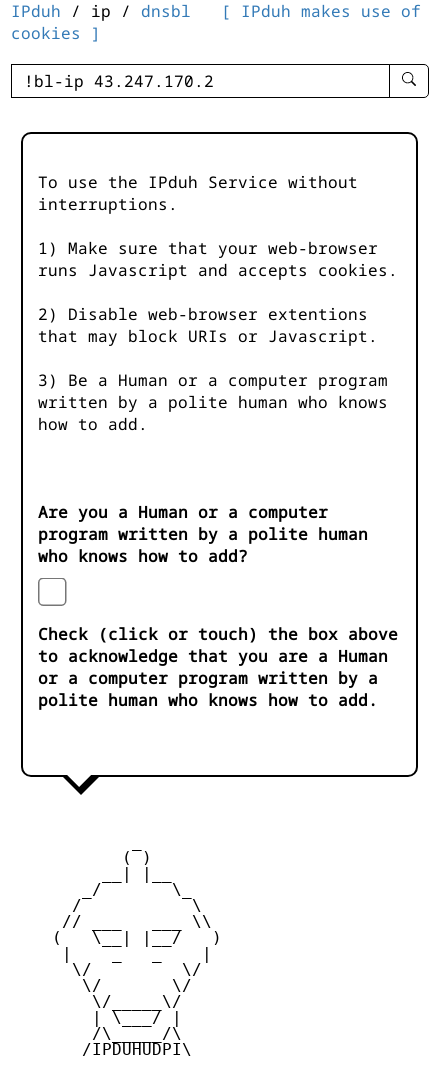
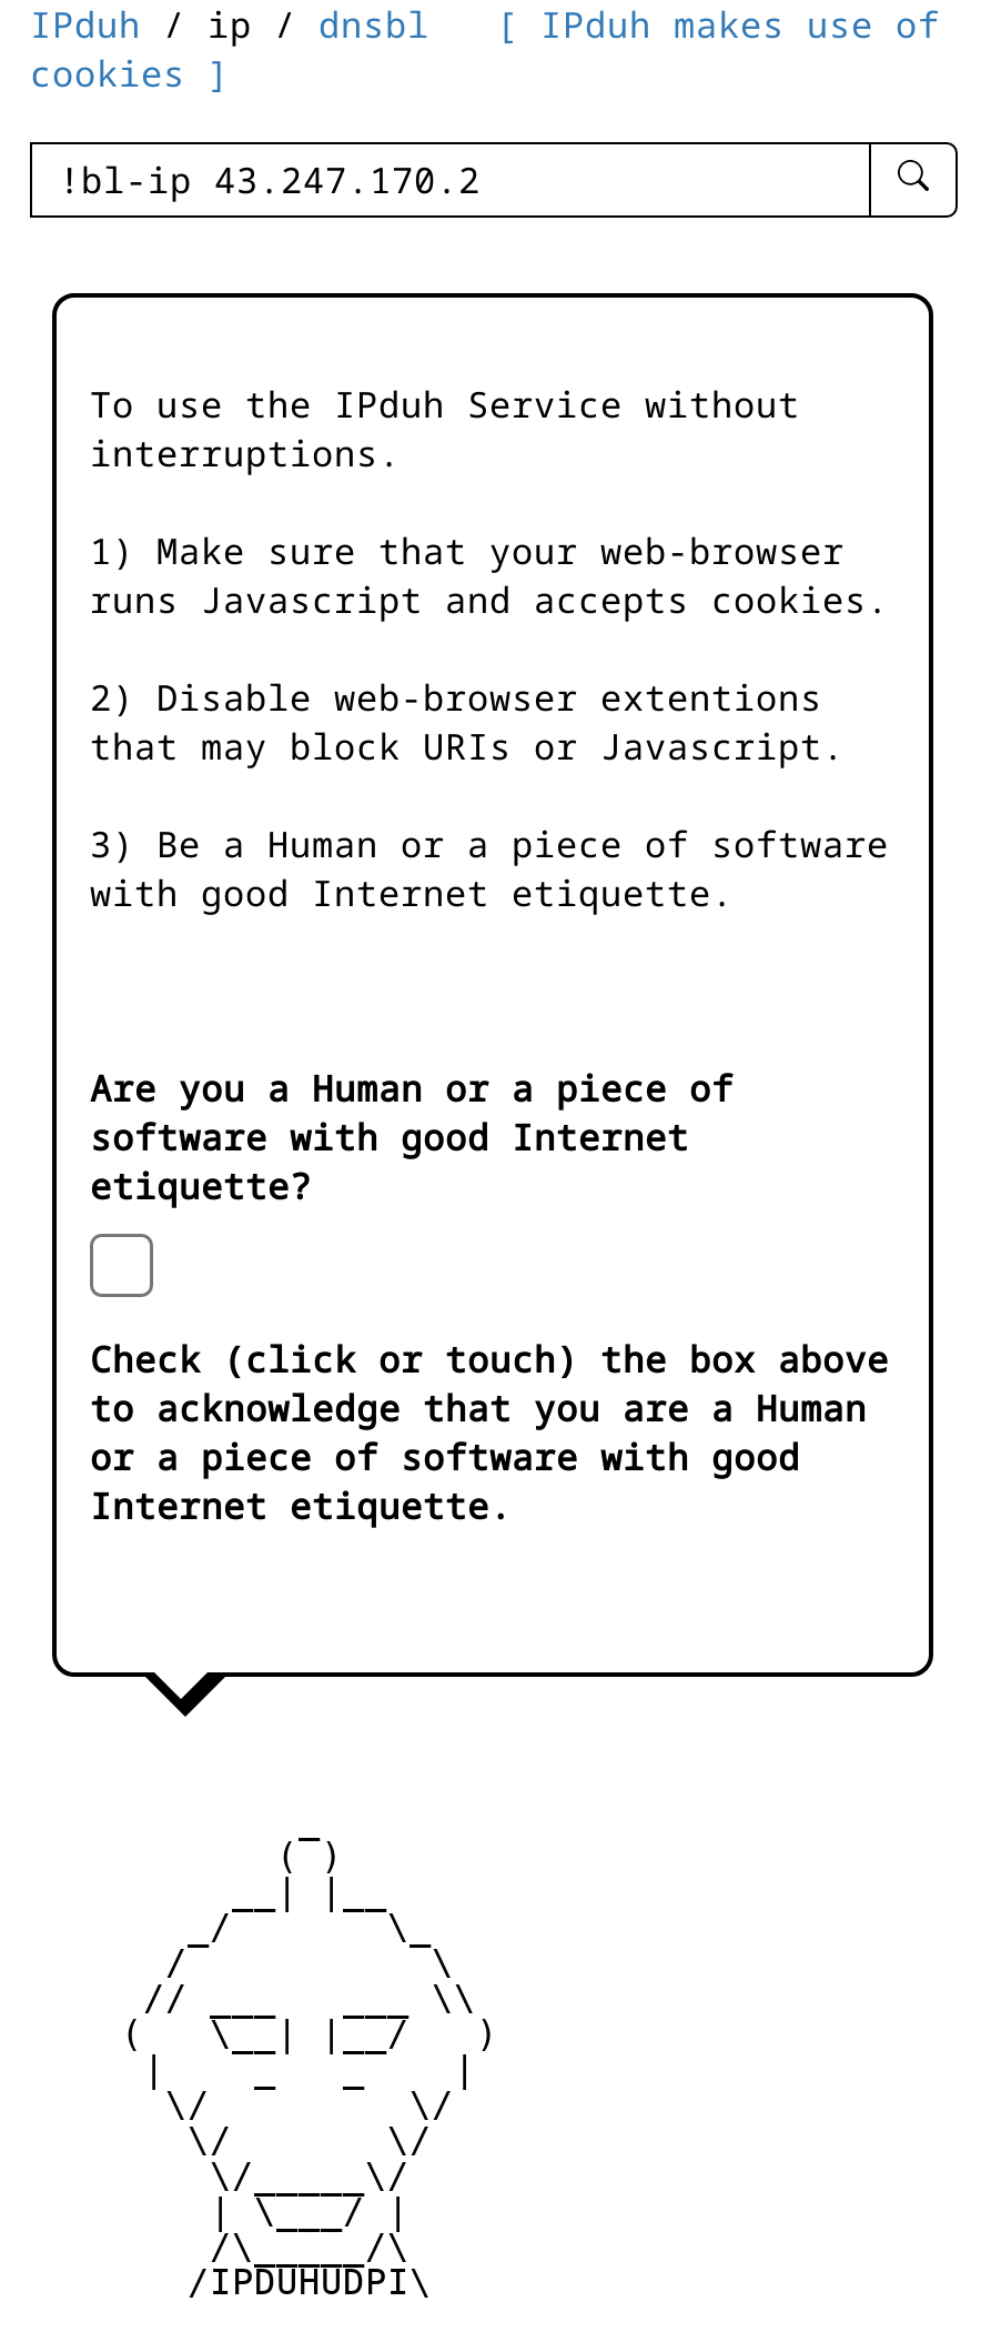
[38,369,388,435] 3) Be a Human or a computer program | written by a polite human who knows | how to add. -> [90,820,889,918] 3) Be a Human or a piece of software | with good Internet etiquette.
[38,501,368,567] Are you a Human or a computer | program written by a polite human | who knows how to add? -> [90,1064,734,1211] Are you a Human or a piece of | software with good Internet | etiquette?
[38,667,378,711] or a computer program written by a | polite human who knows how to add. -> [90,1433,800,1531] or a piece of software with good | Internet etiquette.

